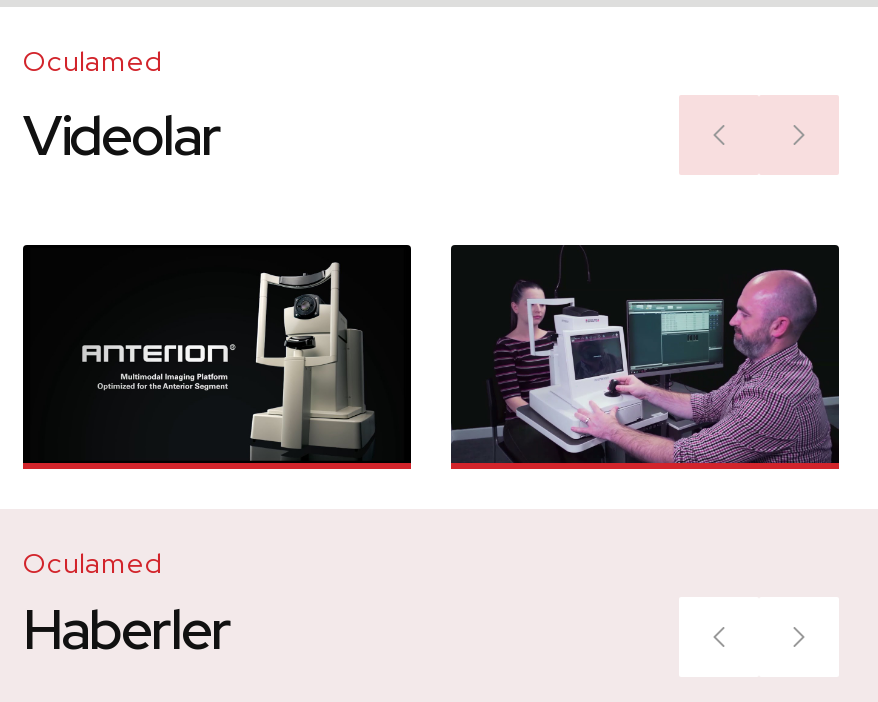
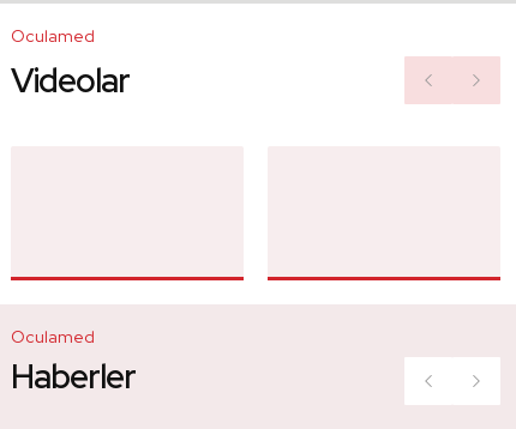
[21,243,413,465] [image] -> none
[449,243,841,465] [image] -> none

